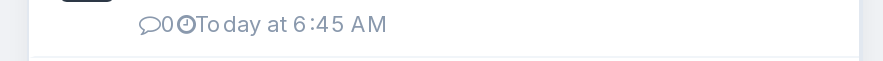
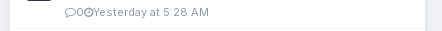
[195,10,387,38] Today at 6:45 AM -> [93,5,209,19] Yesterday at 5:28 AM

